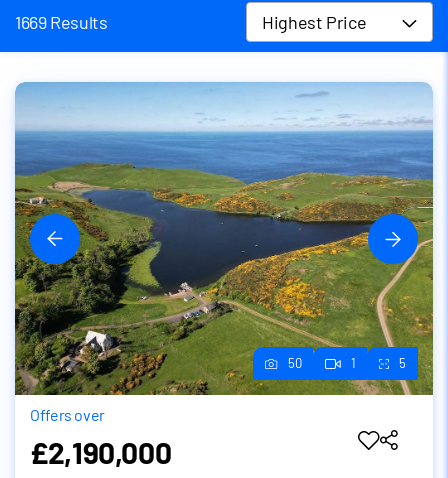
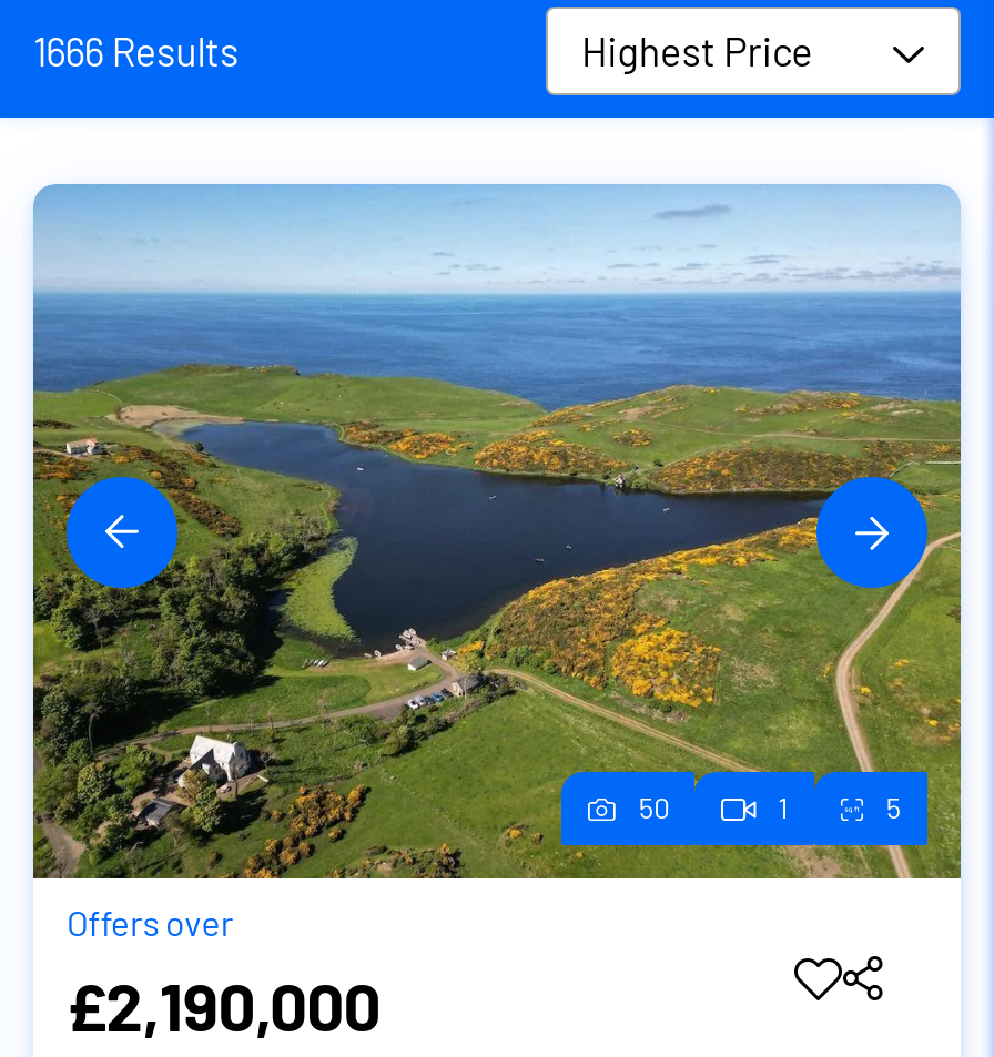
[15,10,108,32] 1669 Results -> [33,26,239,74] 1666 Results

